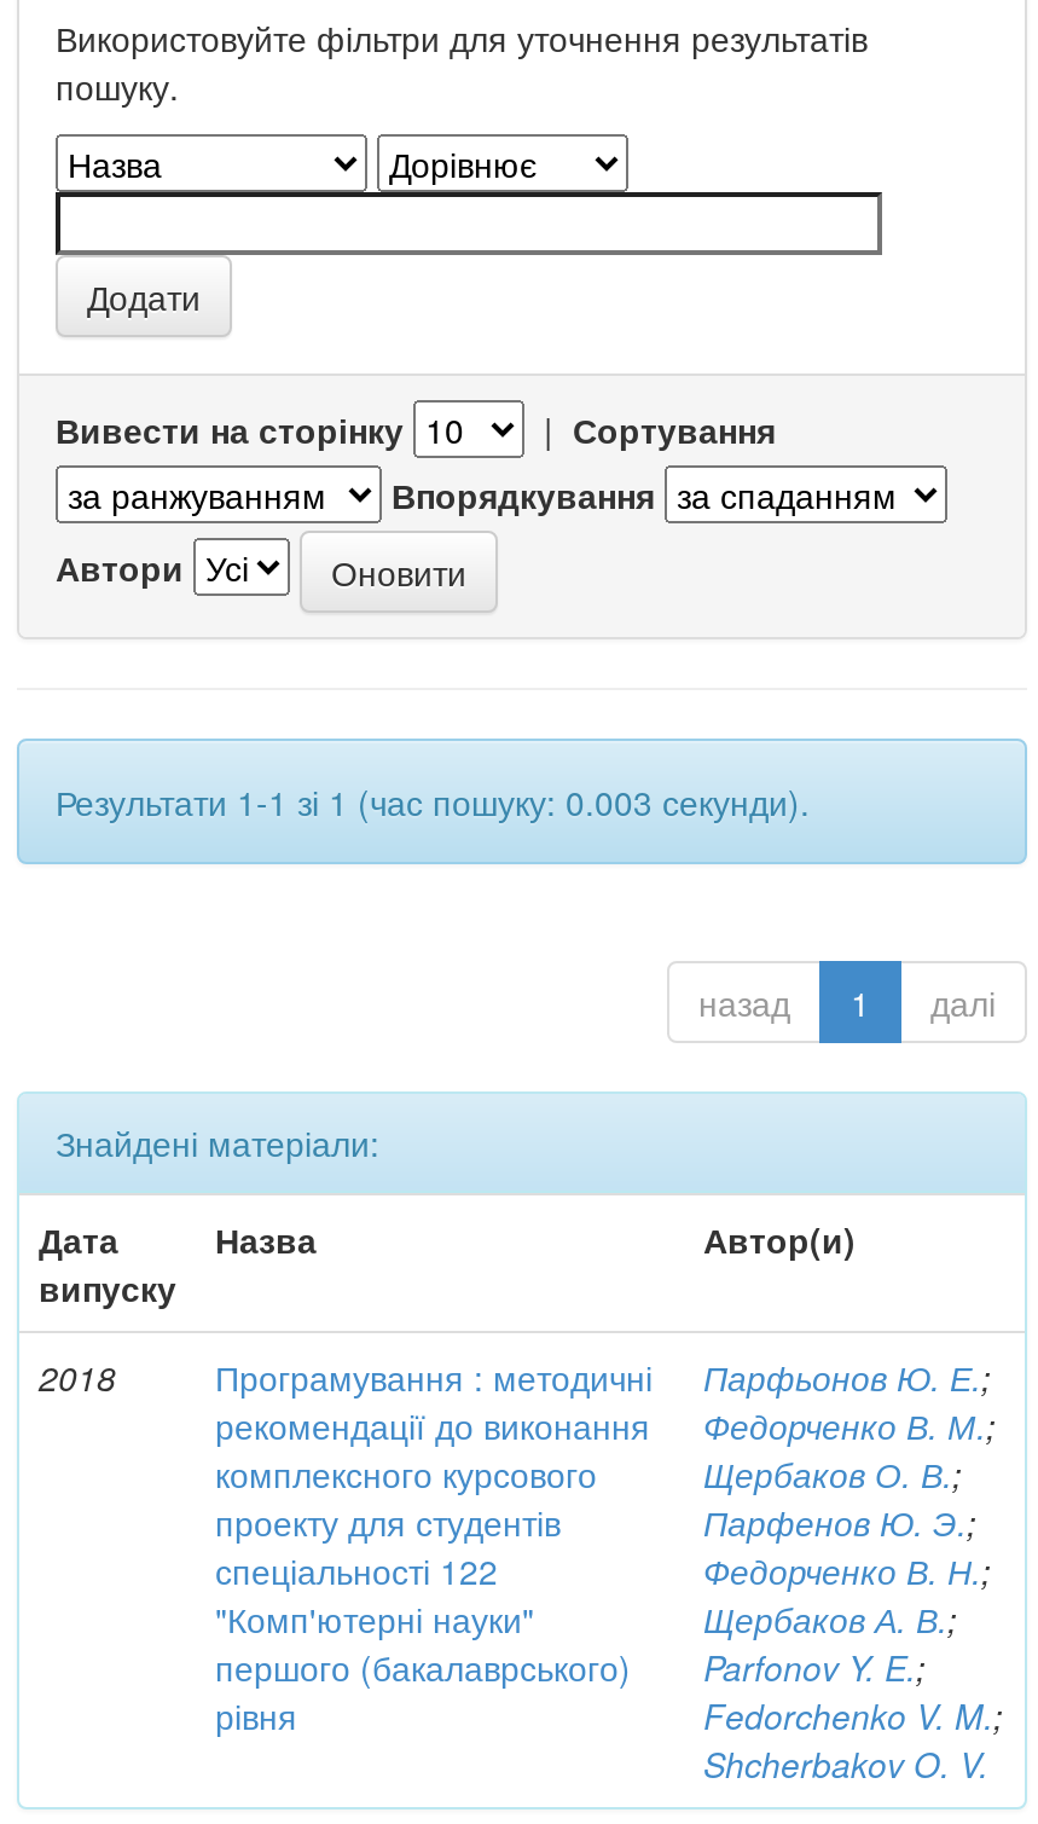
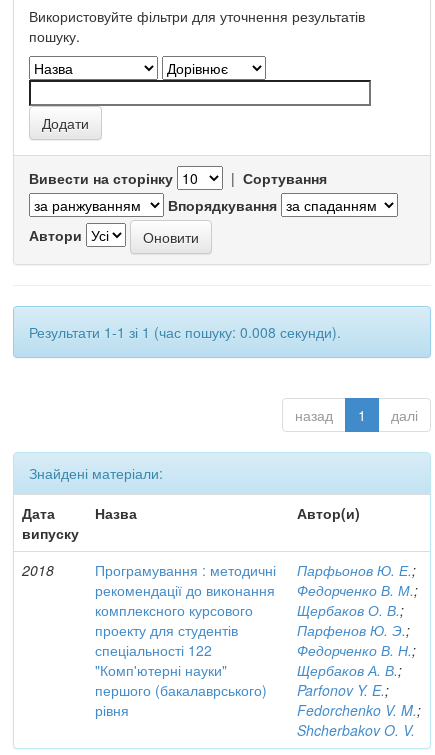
[56,777,810,826] Результати 1-1 зі 1 (час пошуку: 0.003 секунди). -> [29,322,341,342] Результати 1-1 зі 1 (час пошуку: 0.008 секунди).

